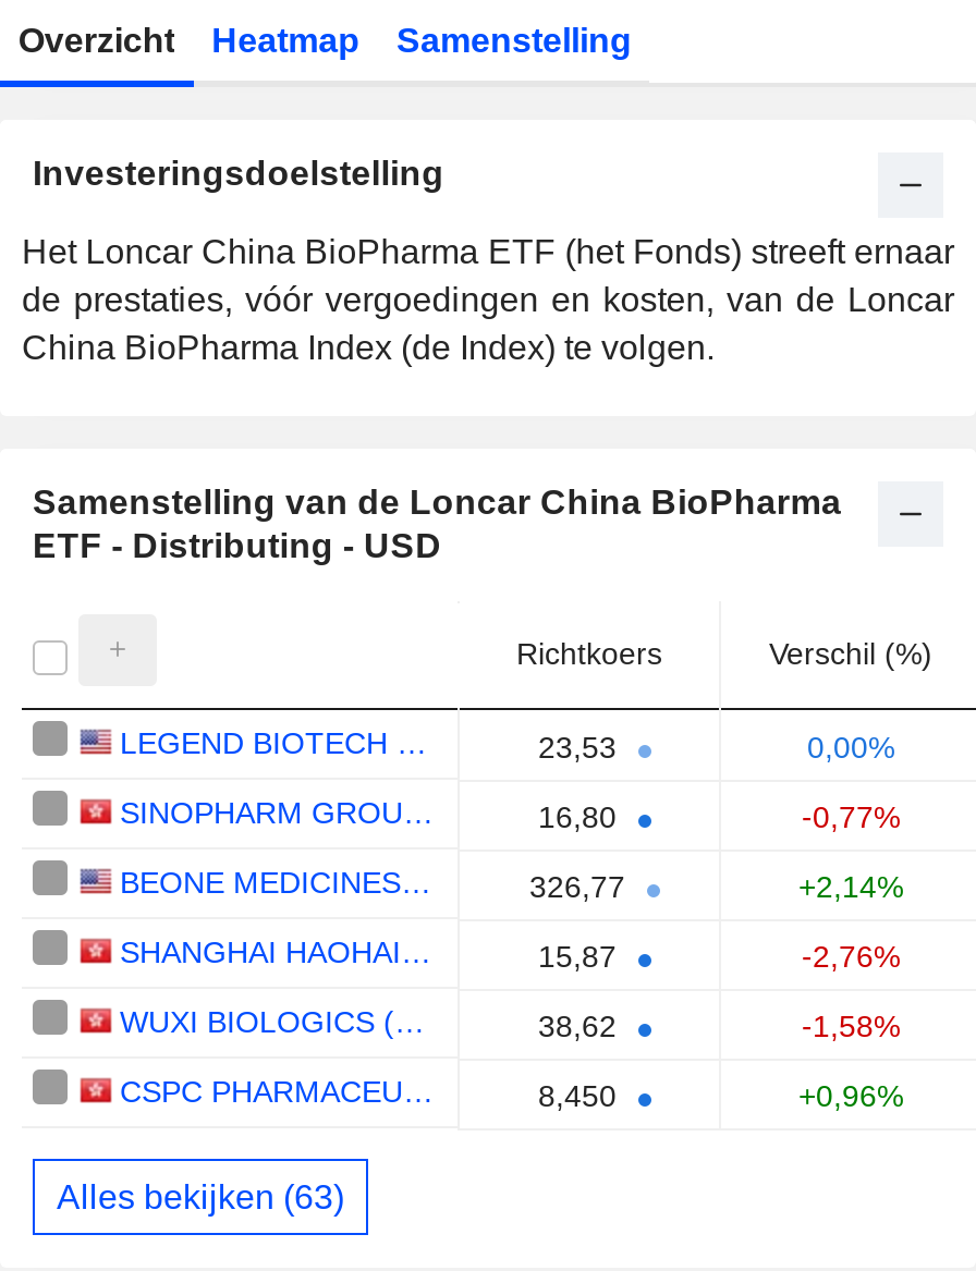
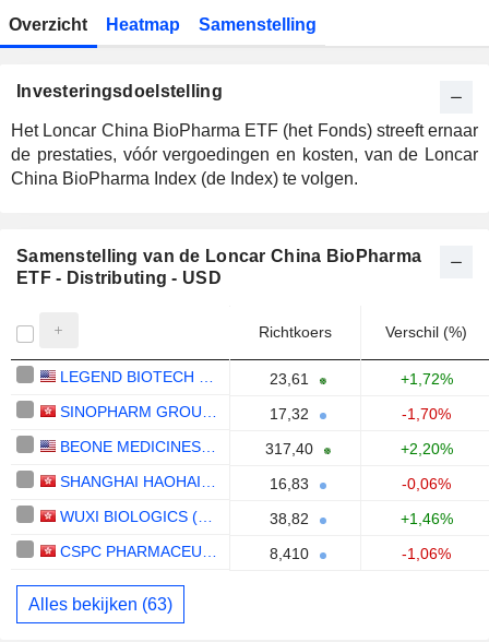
[538,730,617,765] 23,53 -> [270,370,309,388] 23,61
[807,730,894,765] 0,00% -> [400,370,452,388] +1,72%
[538,800,617,835] 16,80 -> [270,405,309,423] 17,32
[802,800,900,835] -0,77% -> [402,405,451,423] -1,70%
[529,870,625,905] 326,77 -> [265,440,313,458] 317,40
[798,870,903,905] +2,14% -> [400,440,452,458] +2,20%
[538,939,617,974] 15,87 -> [270,475,309,493] 16,83
[802,939,900,974] -2,76% -> [402,475,451,493] -0,06%
[538,1009,617,1044] 38,62 -> [270,510,309,528] 38,82
[802,1009,900,1044] -1,58% -> [400,510,452,528] +1,46%
[538,1079,617,1114] 8,450 -> [270,545,309,563] 8,410
[798,1079,903,1114] +0,96% -> [402,545,451,563] -1,06%

